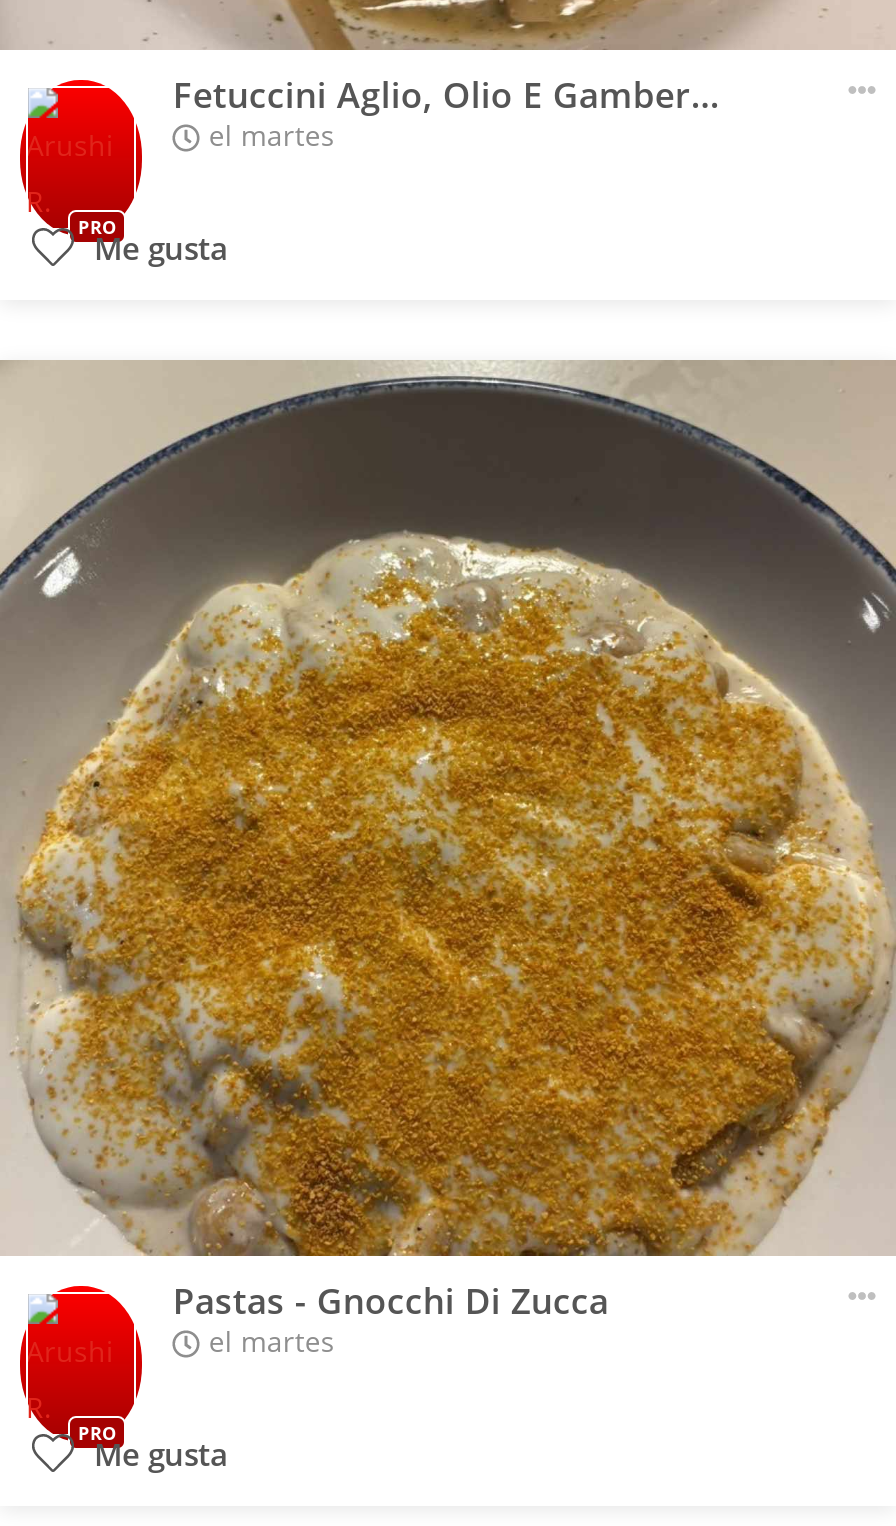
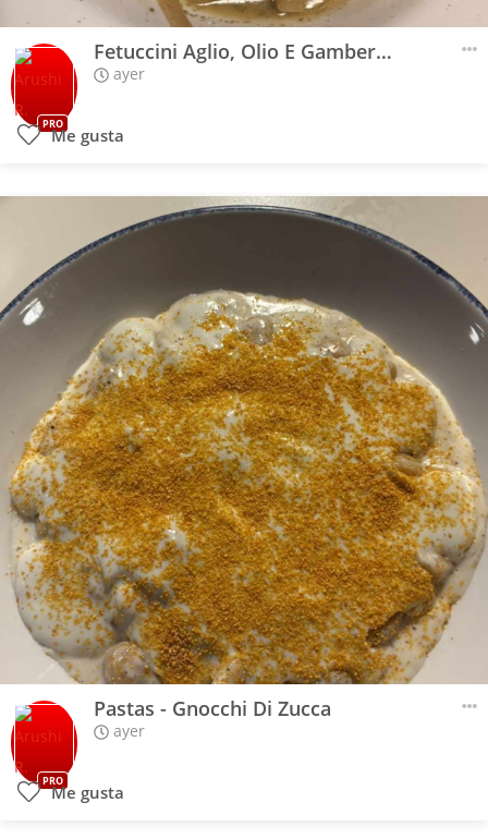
[201,116,335,154] el martes -> [109,63,145,84] ayer
[201,1322,335,1360] el martes -> [109,720,145,741] ayer

